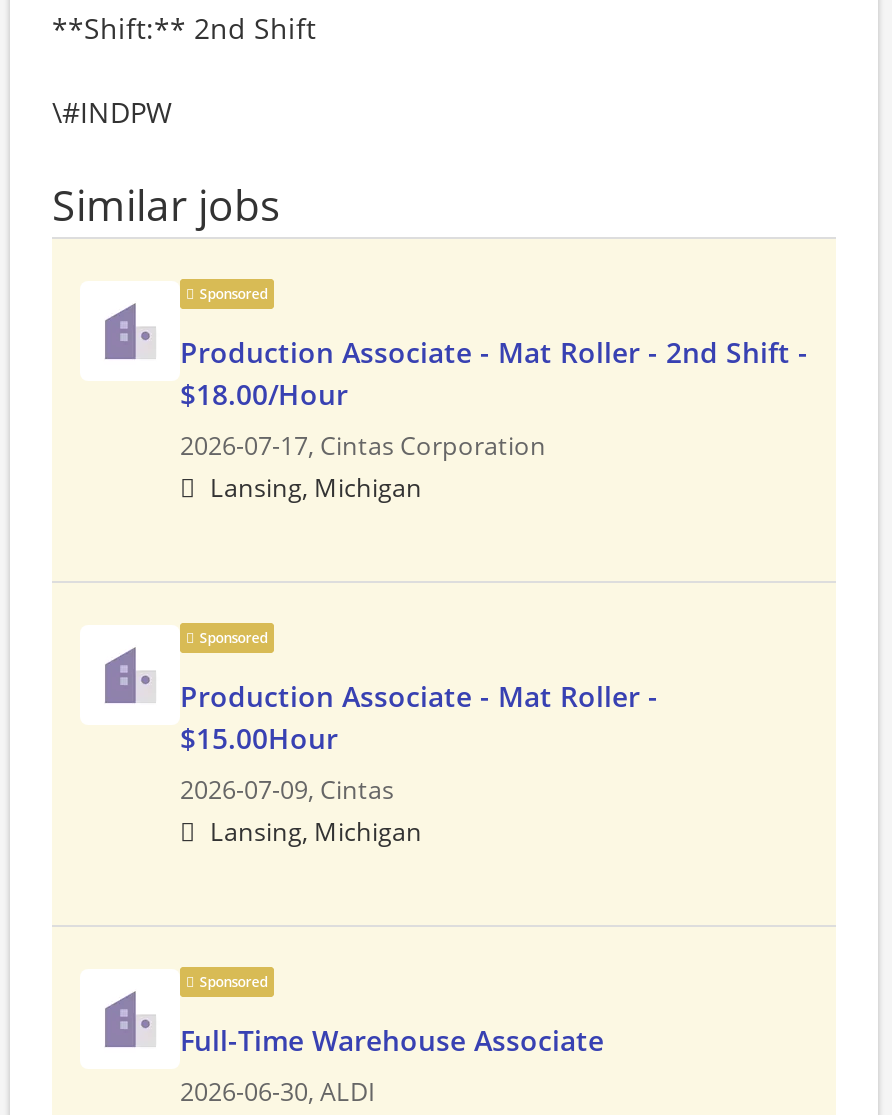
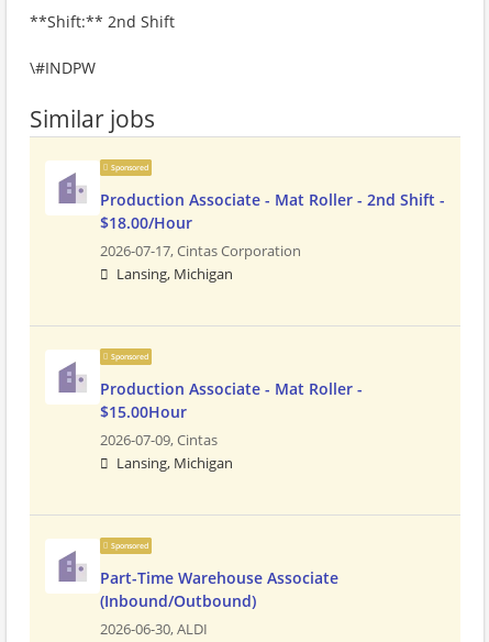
[180,1021,604,1059] Full-Time Warehouse Associate -> [100,567,338,611] Part-Time Warehouse Associate | (Inbound/Outbound)

